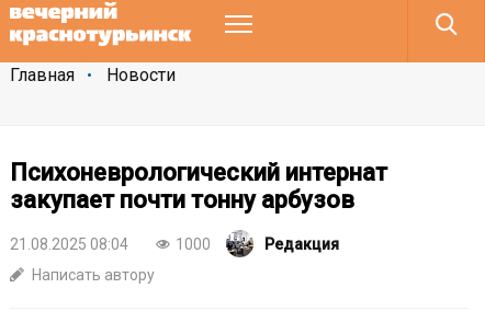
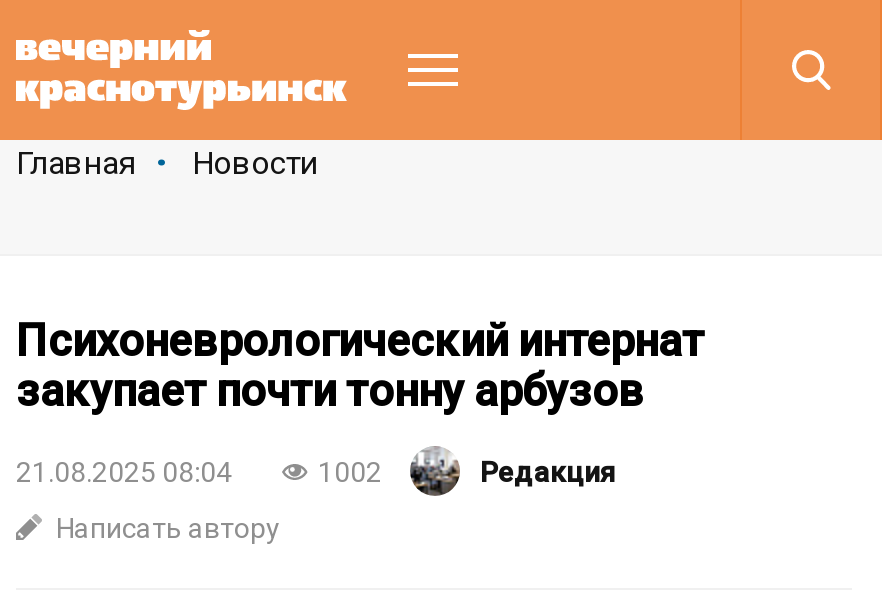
[176,236,211,253] 1000 -> [318,456,382,488] 1002

